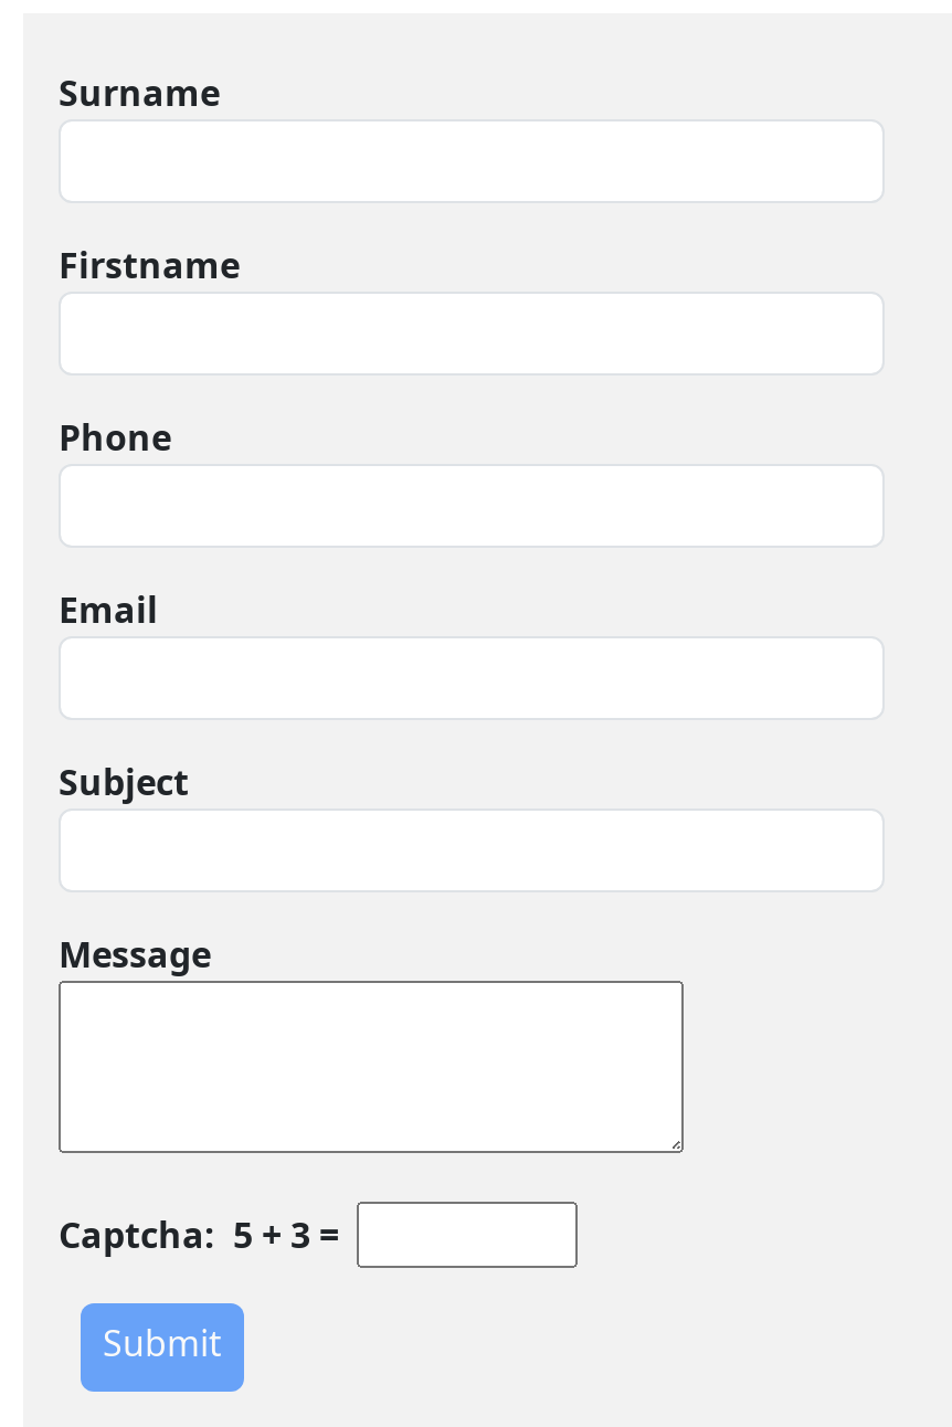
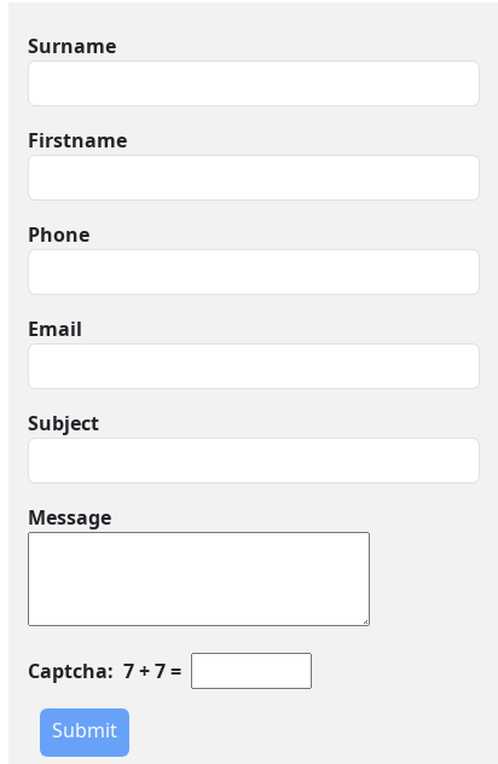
[59,1211,348,1259] Captcha: 5 + 3 = -> [28,658,186,684] Captcha: 7 + 7 =

